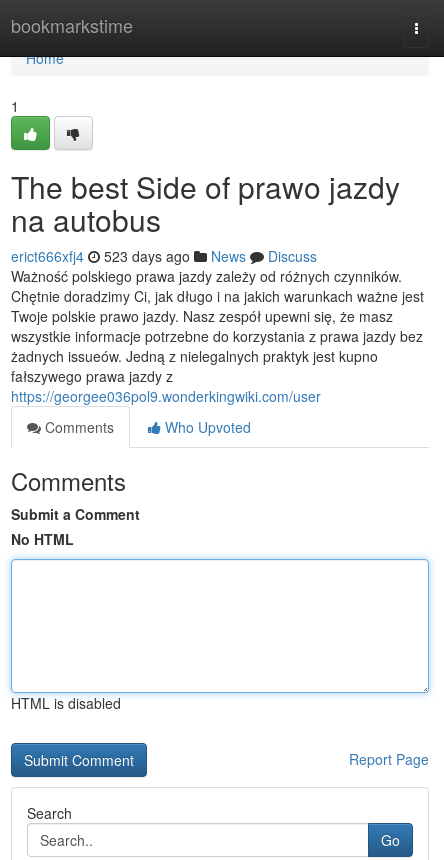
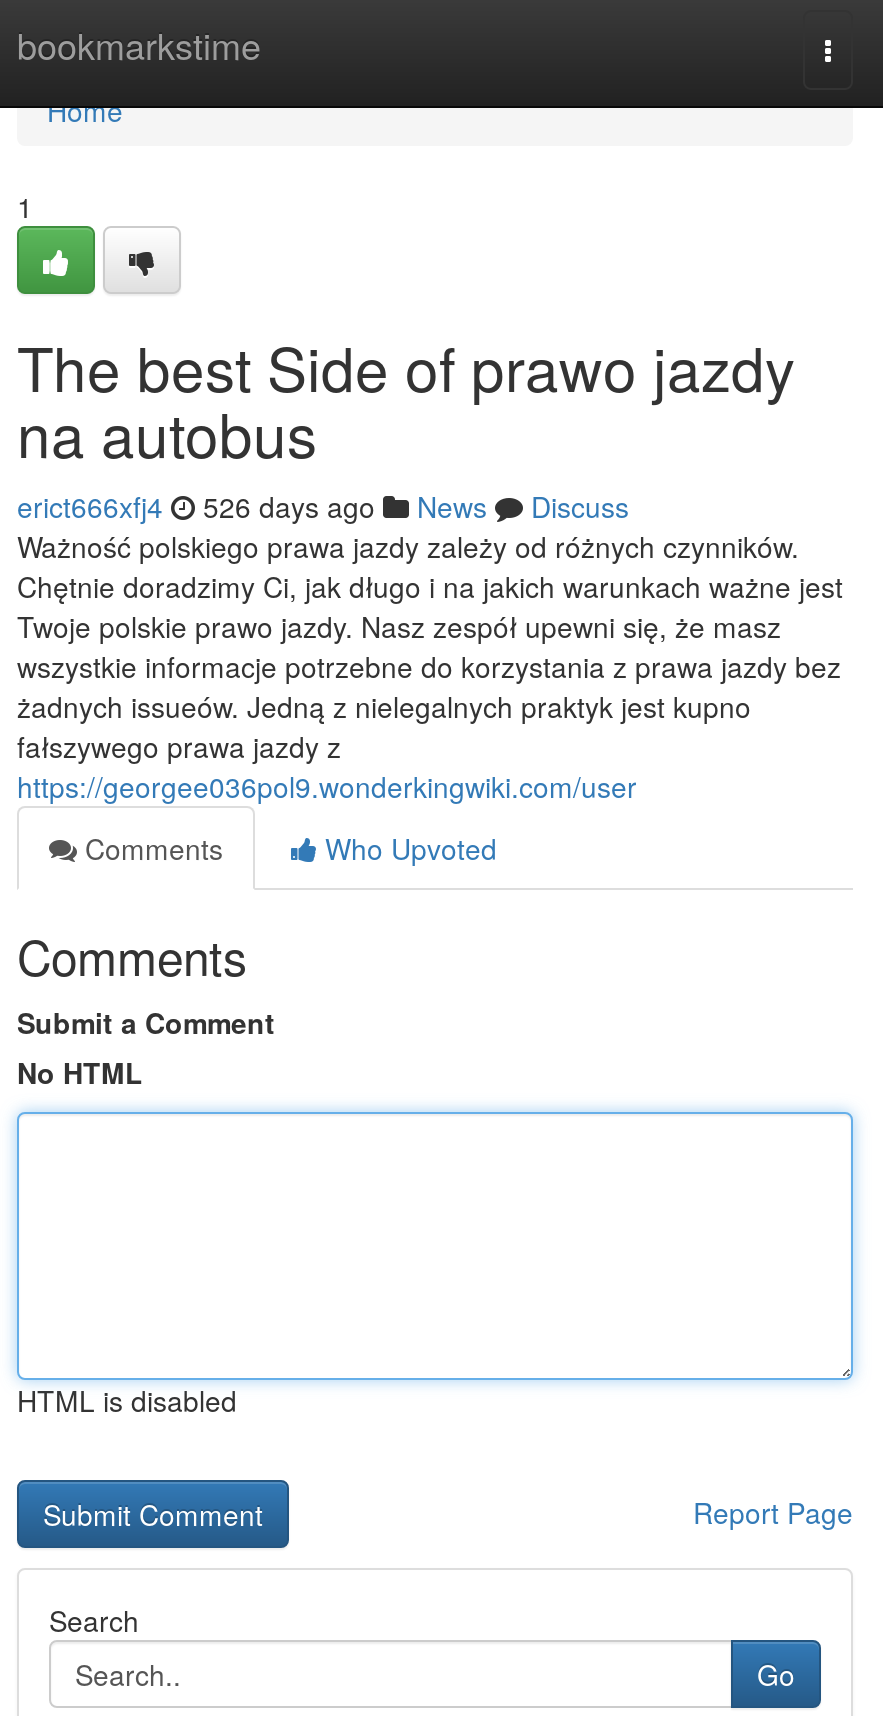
[11,246,317,266] erict666xfj4 523 days ago News Discuss -> [17,486,629,526] erict666xfj4 526 days ago News Discuss

